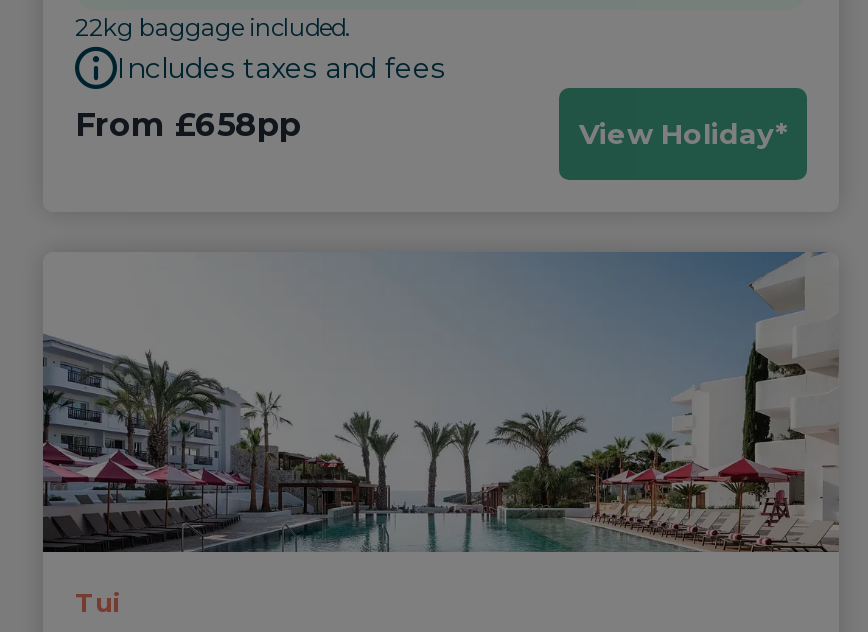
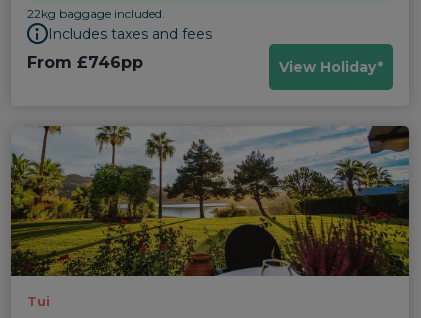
[75,106,301,144] From £658pp -> [27,53,143,72] From £746pp
[41,250,839,554] [image] -> [10,125,410,277] [image]

